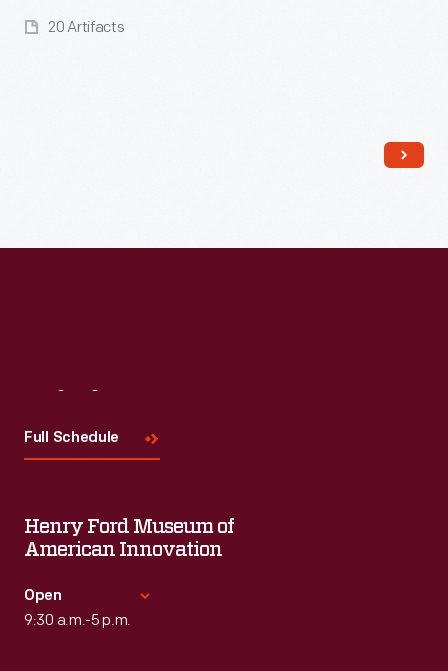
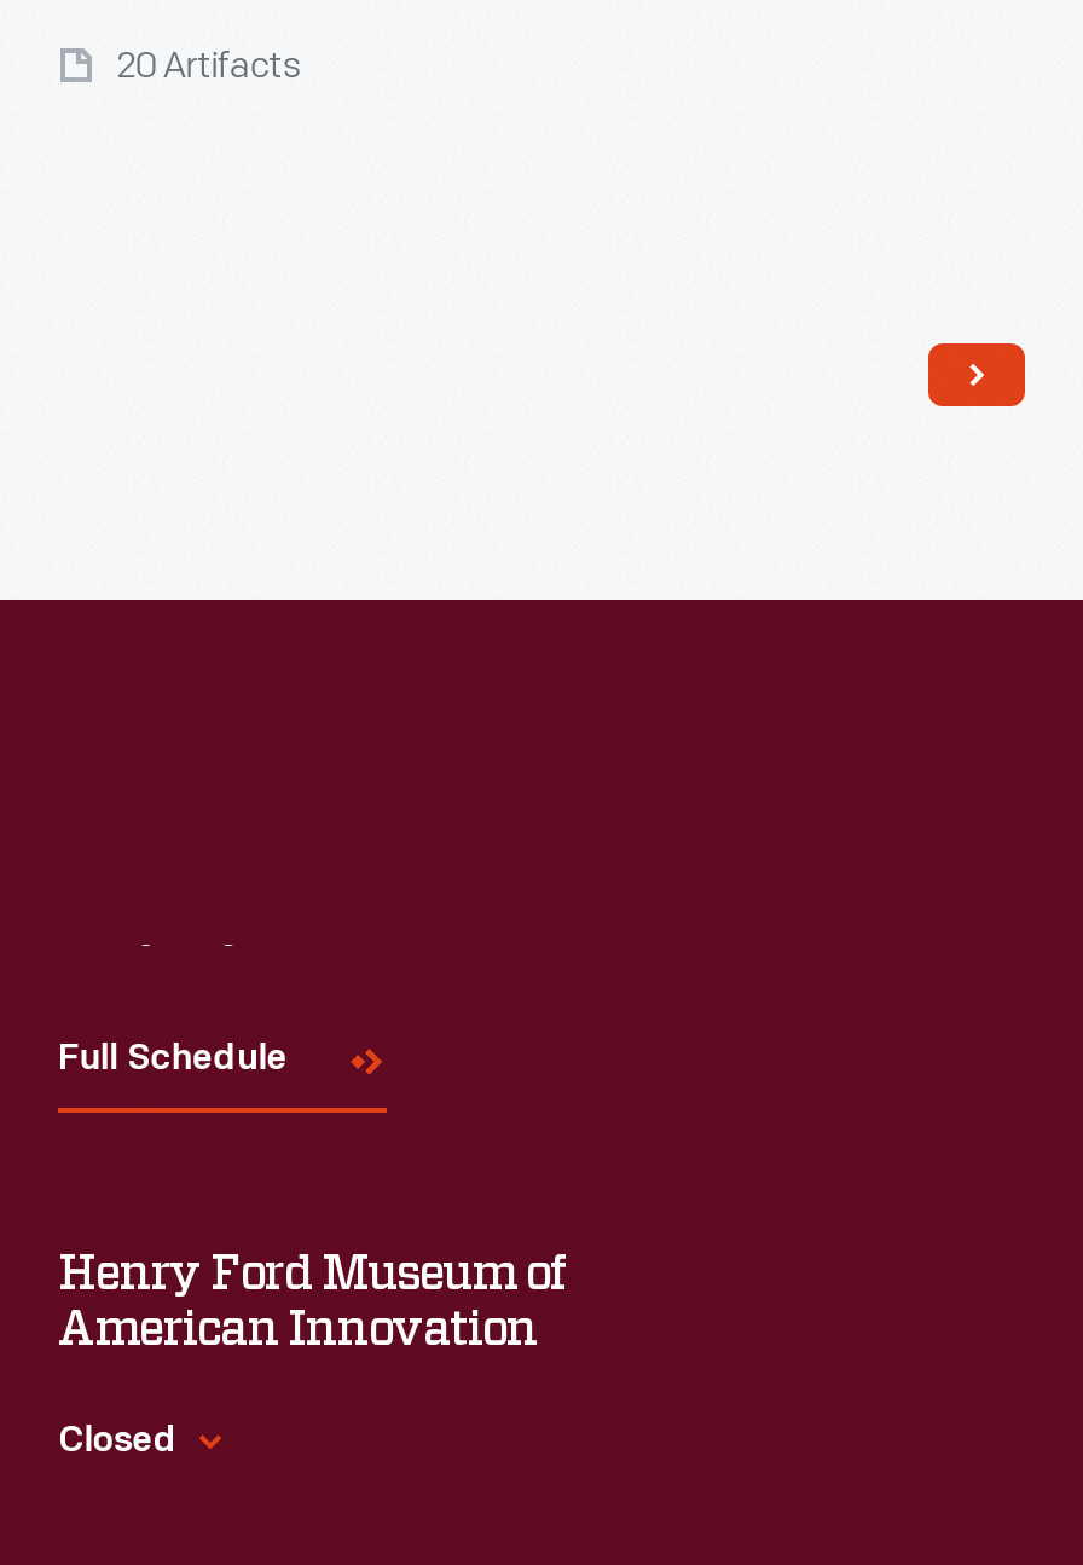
[24,589,131,630] Open | 9:30 a.m.-5 p.m. -> [58,1425,177,1461] Closed

